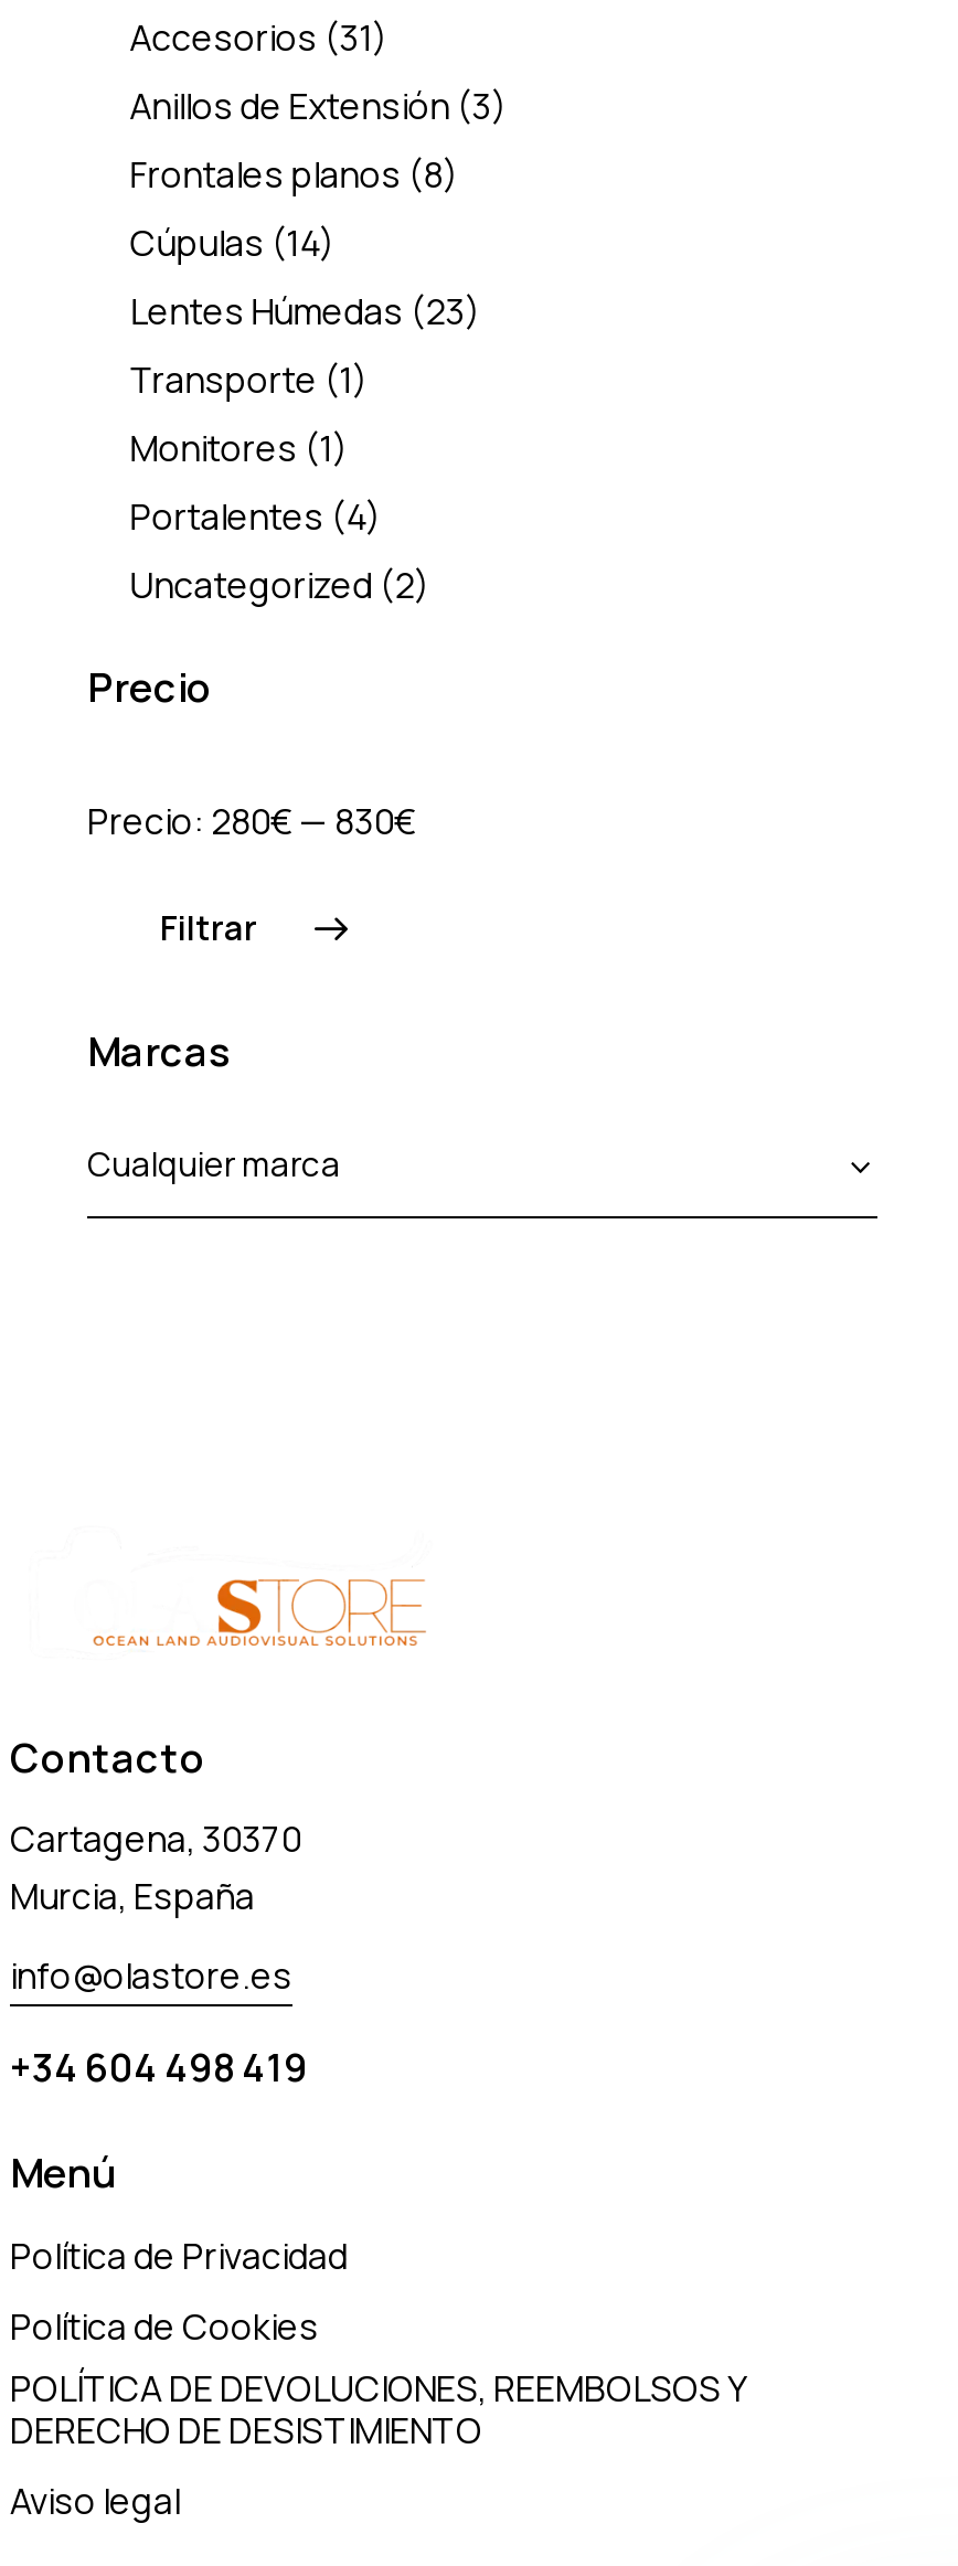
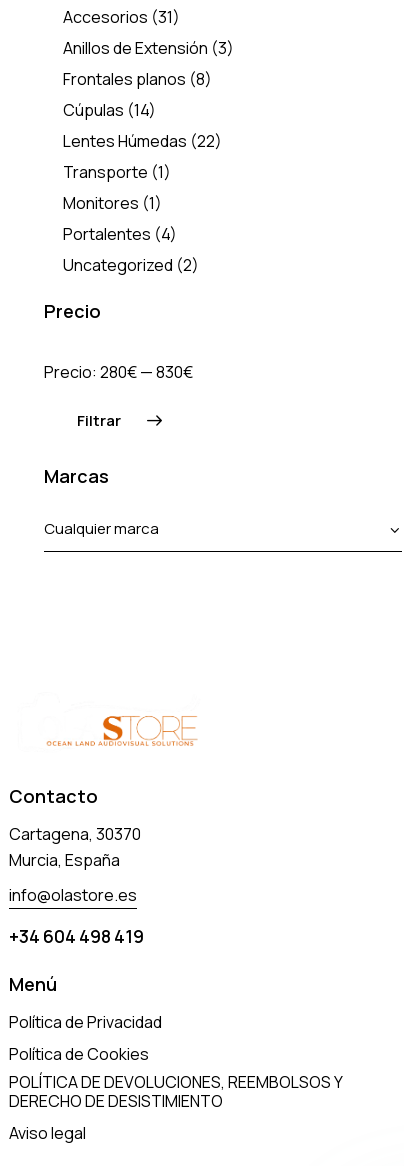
[130,287,481,335] Lentes Húmedas (23) -> [63,130,222,152] Lentes Húmedas (22)

